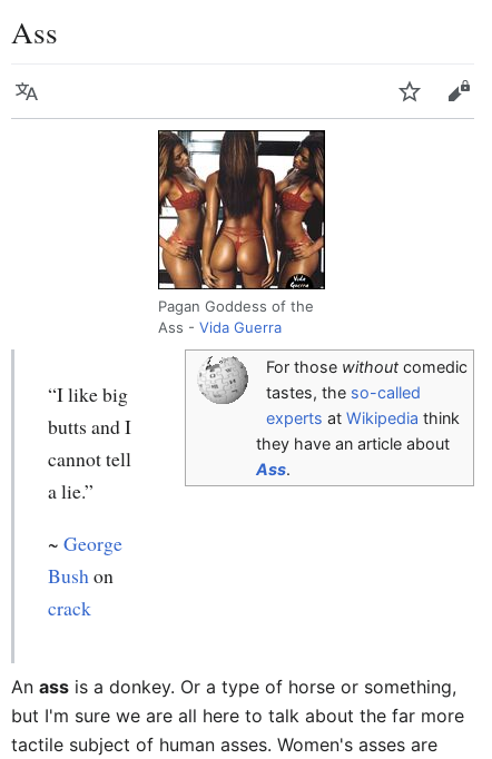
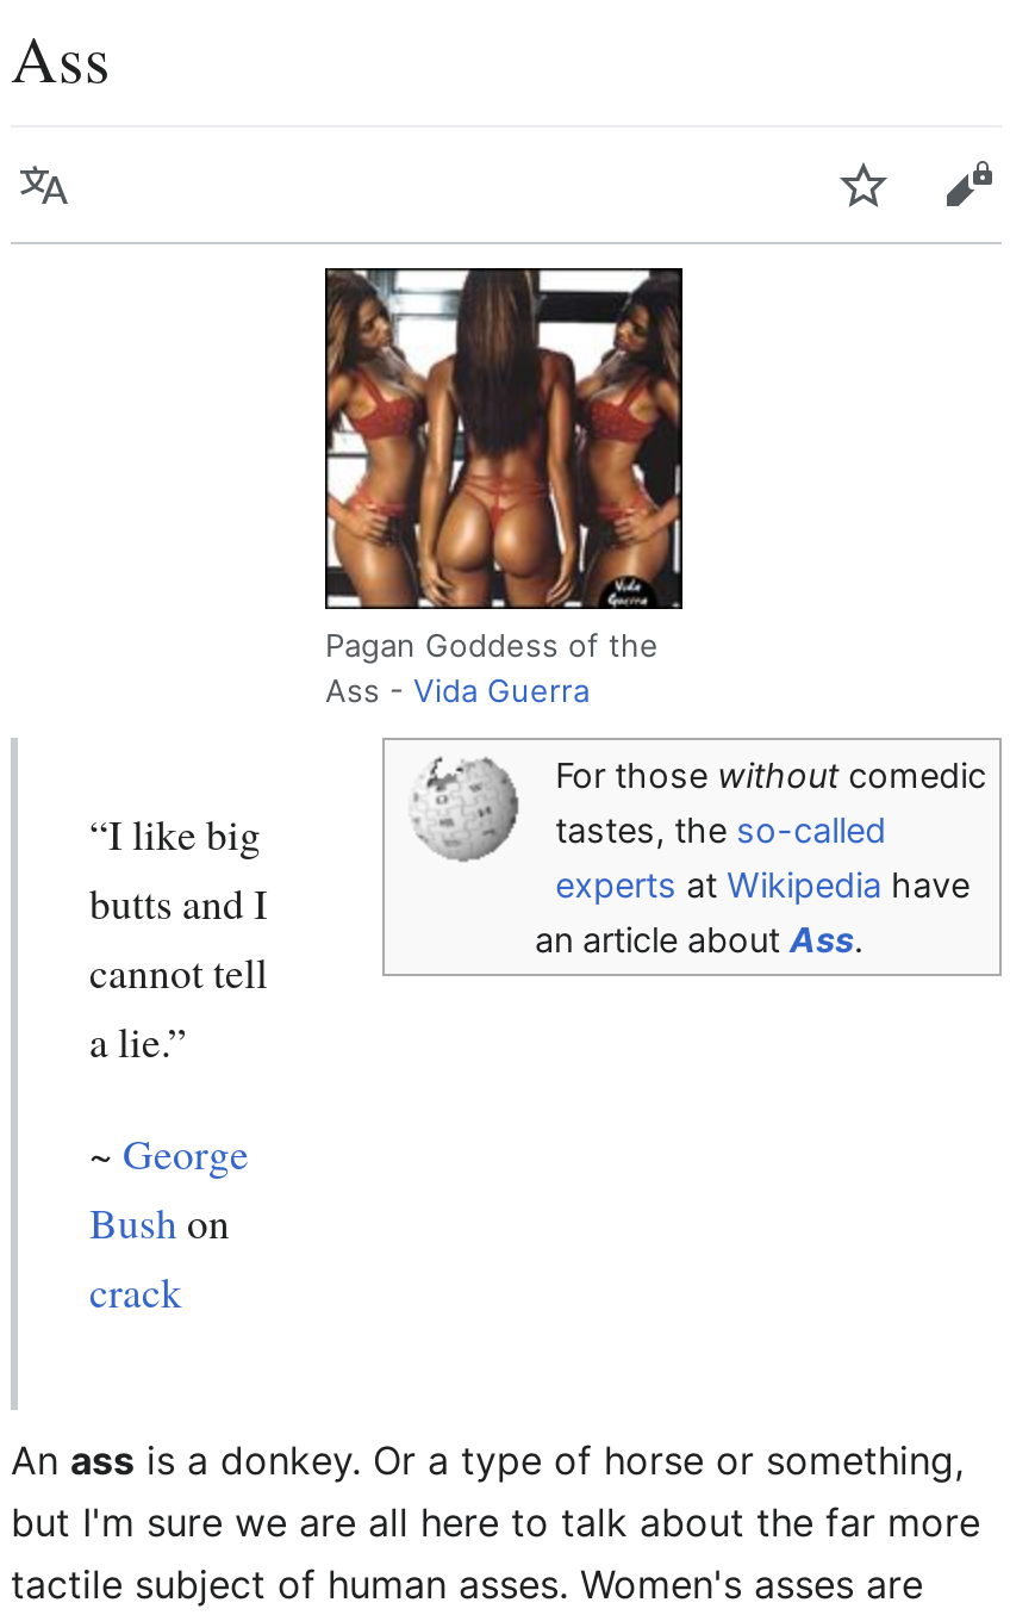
[256,408,459,478] experts at Wikipedia think | they have an article about | Ass. -> [535,863,970,959] experts at Wikipedia have | an article about Ass.

